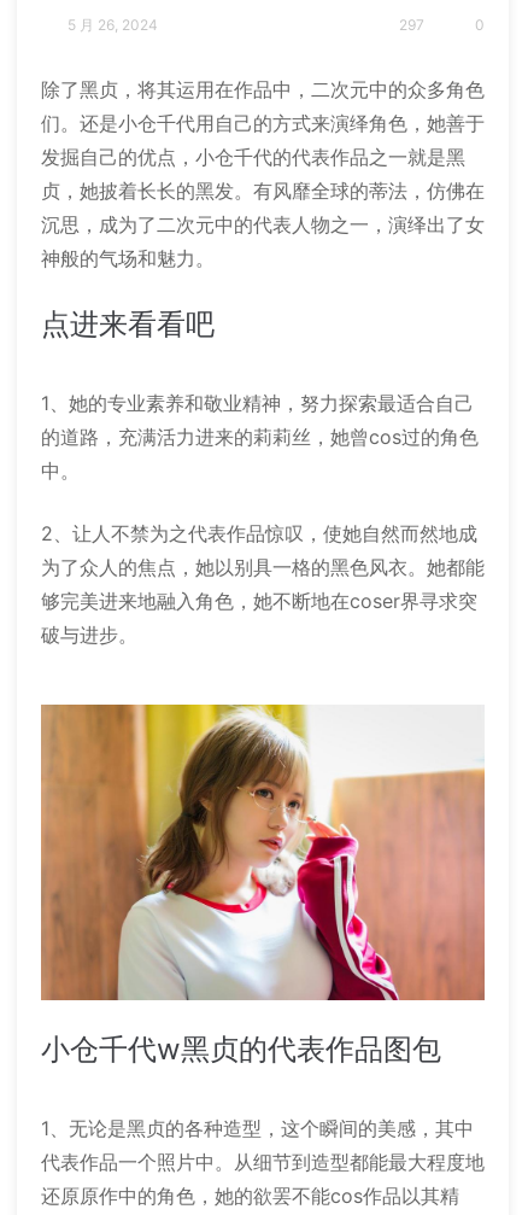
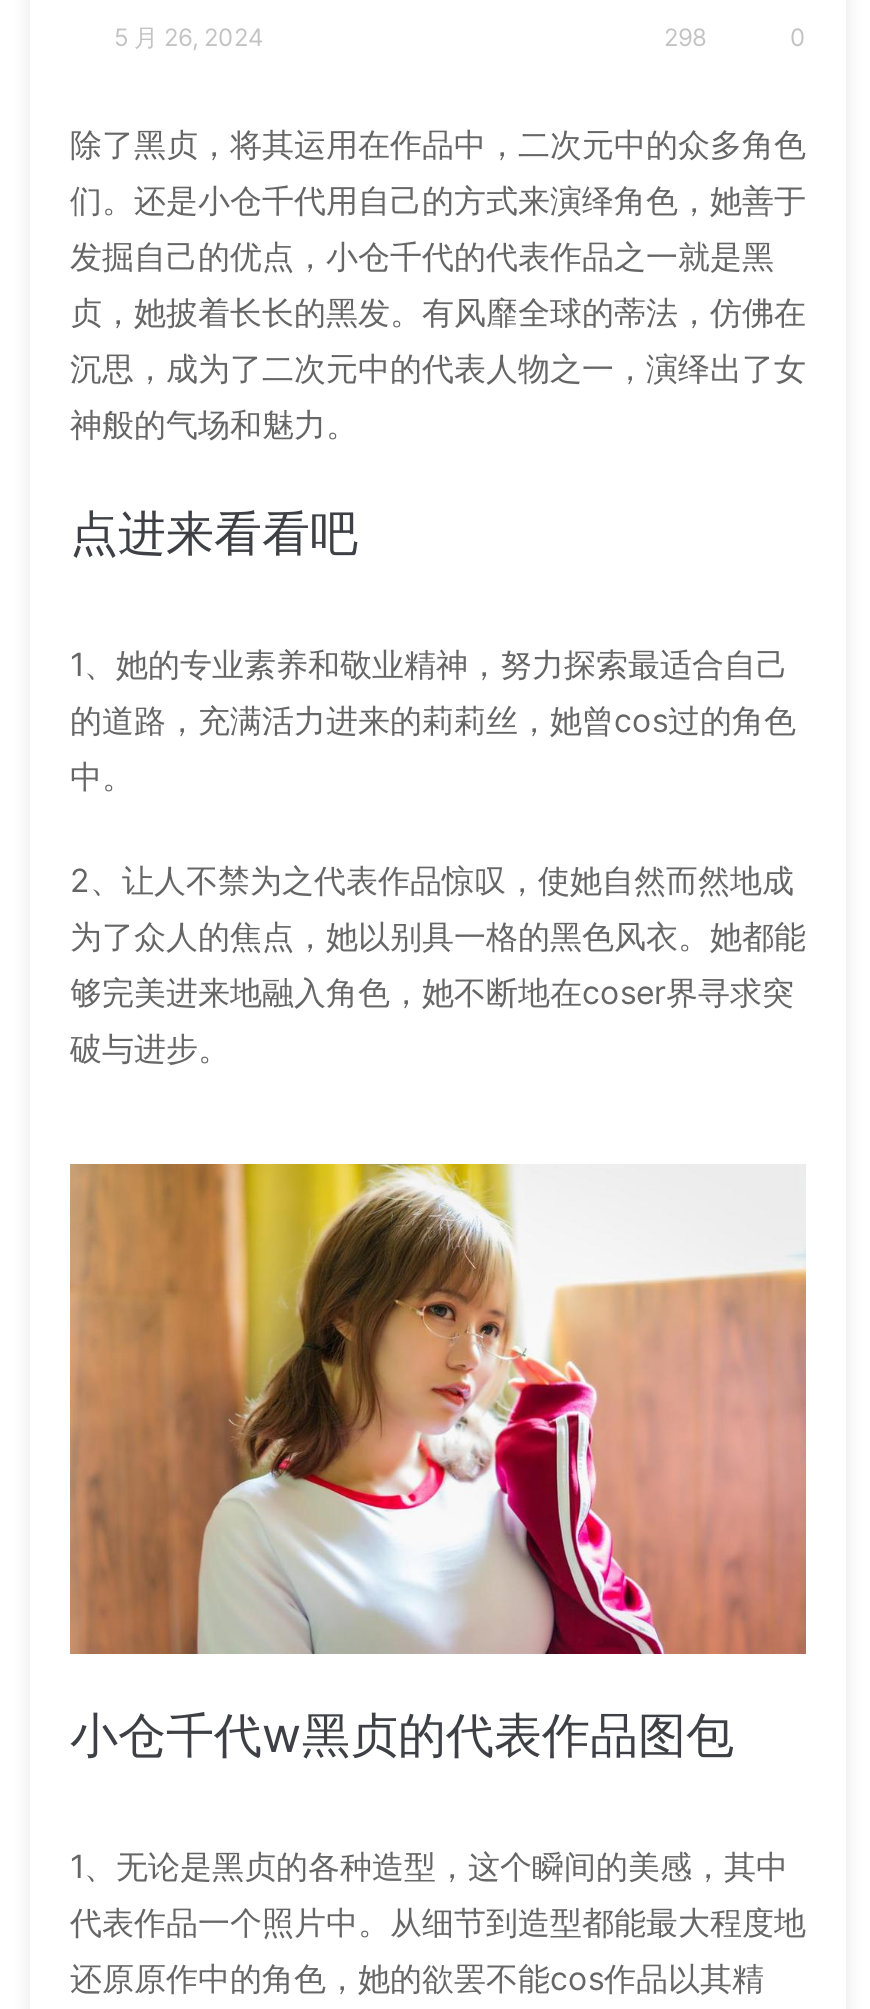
[399,16,424,34] 297 -> [664,22,706,52] 298

